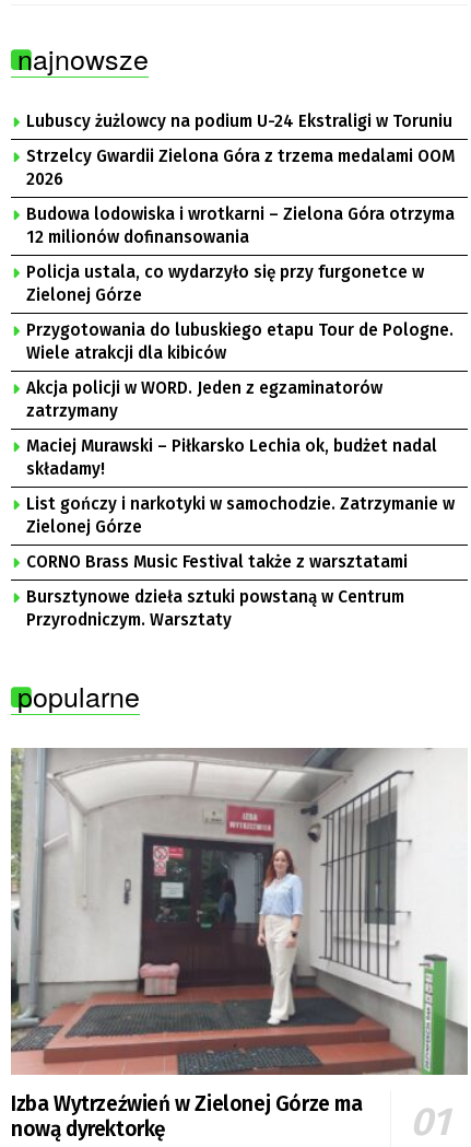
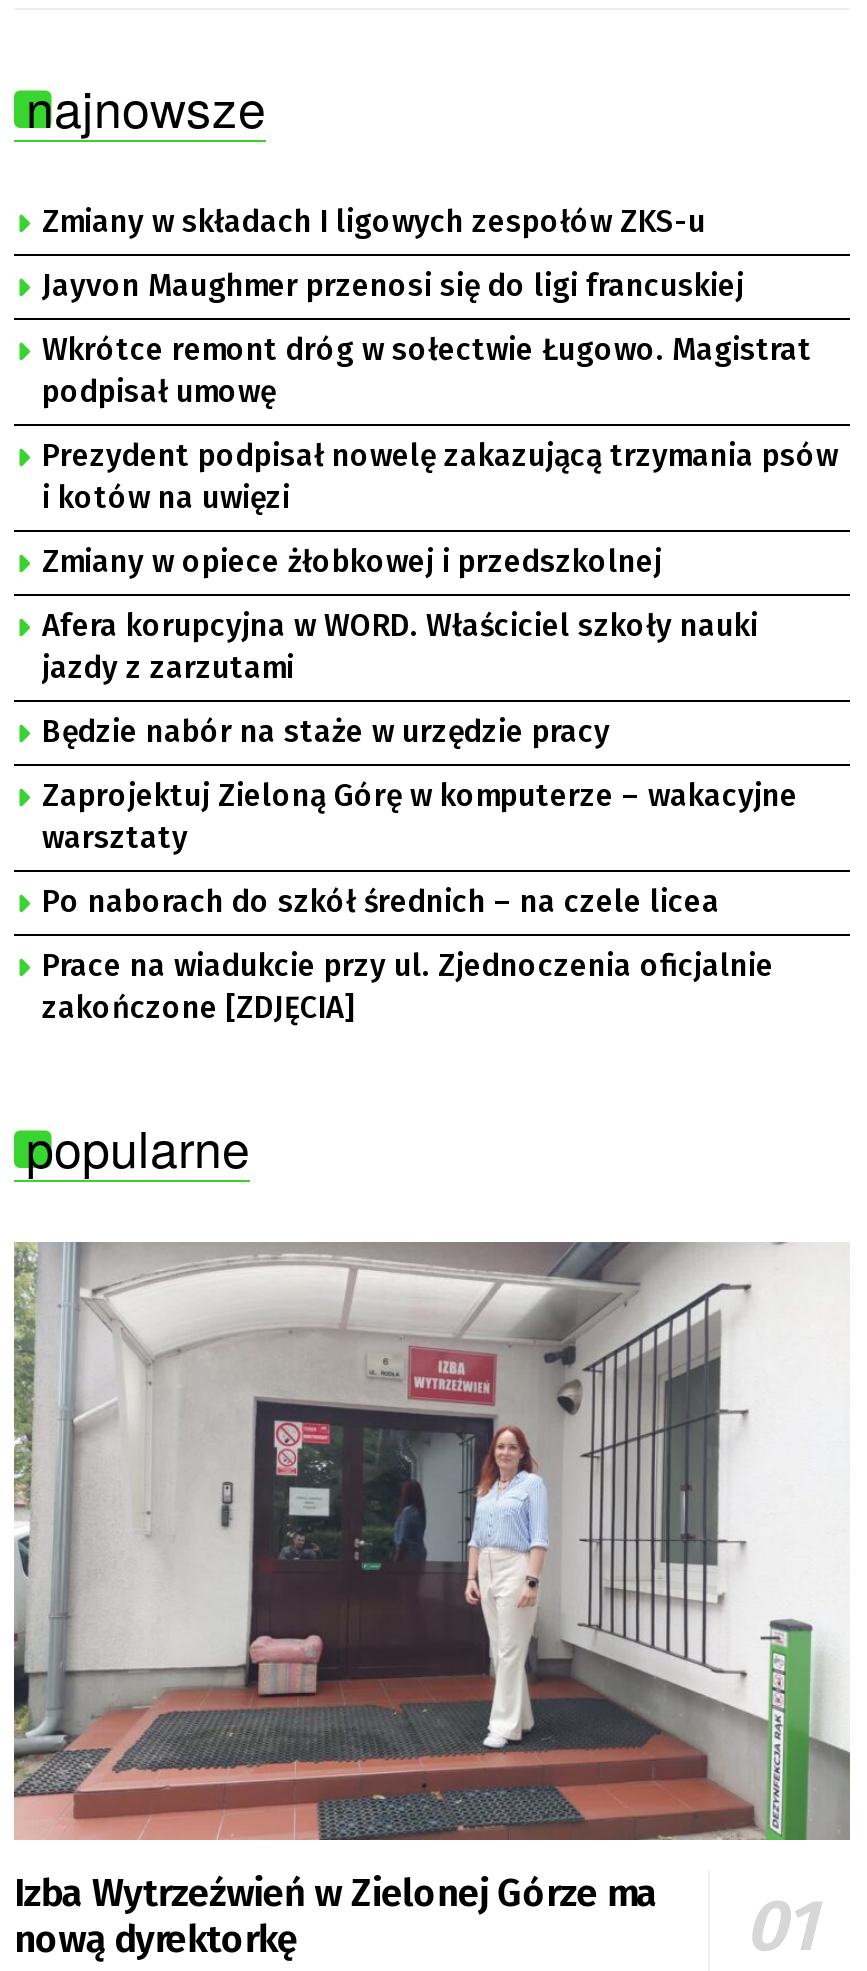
[26,111,454,131] Lubuscy żużlowcy na podium U-24 Ekstraligi w Toruniu -> [42,204,706,240] Zmiany w składach I ligowych zespołów ZKS-u
[26,146,455,189] Strzelcy Gwardii Zielona Góra z trzema medalami OOM | 2026 -> [42,268,744,304] Jayvon Maughmer przenosi się do ligi francuskiej
[26,204,455,247] Budowa lodowiska i wrotkarni – Zielona Góra otrzyma | 12 milionów dofinansowania -> [42,332,812,410] Wkrótce remont dróg w sołectwie Ługowo. Magistrat | podpisał umowę
[26,262,424,305] Policja ustala, co wydarzyło się przy furgonetce w | Zielonej Górze -> [42,438,838,516] Prezydent podpisał nowelę zakazującą trzymania psów | i kotów na uwięzi
[26,320,454,363] Przygotowania do lubuskiego etapu Tour de Pologne. | Wiele atrakcji dla kibiców -> [42,544,662,580] Zmiany w opiece żłobkowej i przedszkolnej
[26,378,382,421] Akcja policji w WORD. Jeden z egzaminatorów | zatrzymany -> [42,608,758,686] Afera korupcyjna w WORD. Właściciel szkoły nauki | jazdy z zarzutami
[26,436,437,479] Maciej Murawski – Piłkarsko Lechia ok, budżet nadal | składamy! -> [42,714,610,750] Będzie nabór na staże w urzędzie pracy
[26,494,455,537] List gończy i narkotyki w samochodzie. Zatrzymanie w | Zielonej Górze -> [42,778,798,856] Zaprojektuj Zieloną Górę w komputerze – wakacyjne | warsztaty
[26,552,408,572] CORNO Brass Music Festival także z warsztatami -> [42,884,720,920] Po naborach do szkół średnich – na czele licea
[26,587,404,630] Bursztynowe dzieła sztuki powstaną w Centrum | Przyrodniczym. Warsztaty -> [42,948,774,1026] Prace na wiadukcie przy ul. Zjednoczenia oficjalnie | zakończone [ZDJĘCIA]

